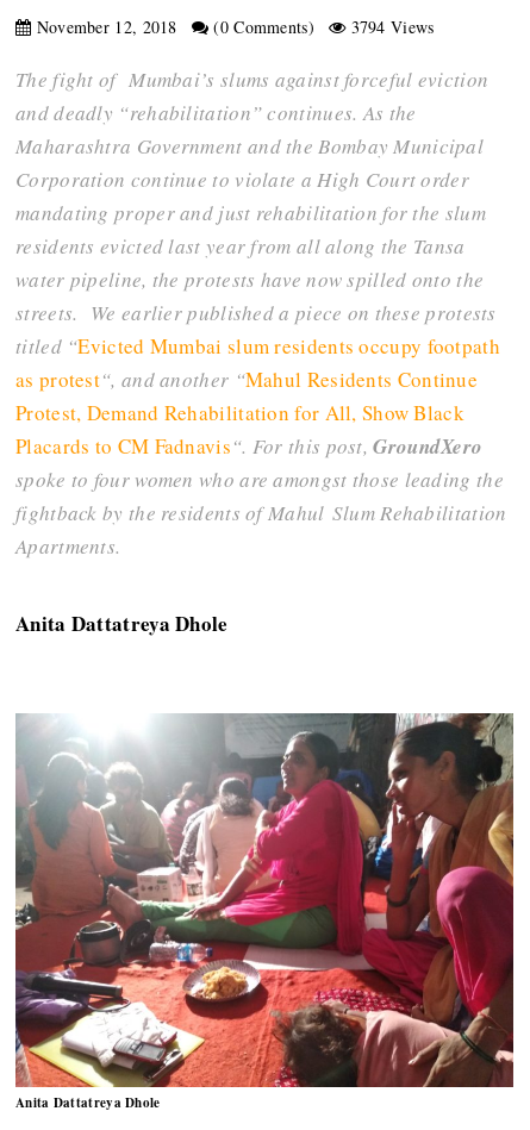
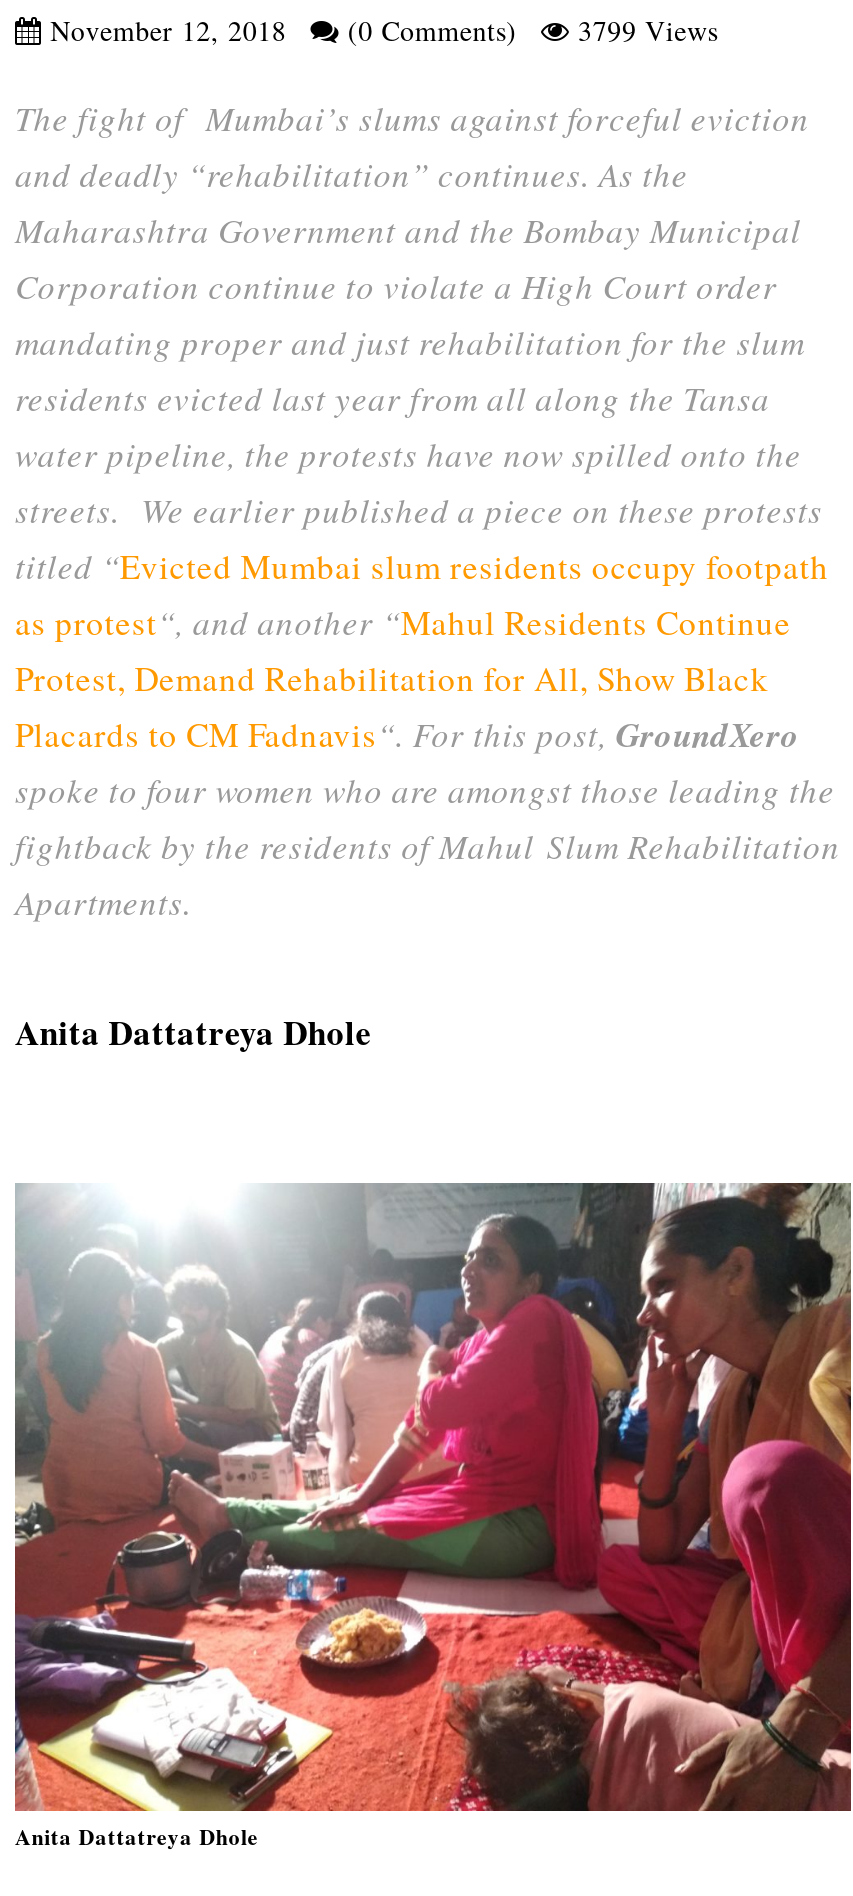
[31,15,434,38] November 12, 2018 (0 Comments) 3794 Views -> [42,10,718,48] November 12, 2018 (0 Comments) 3799 Views

